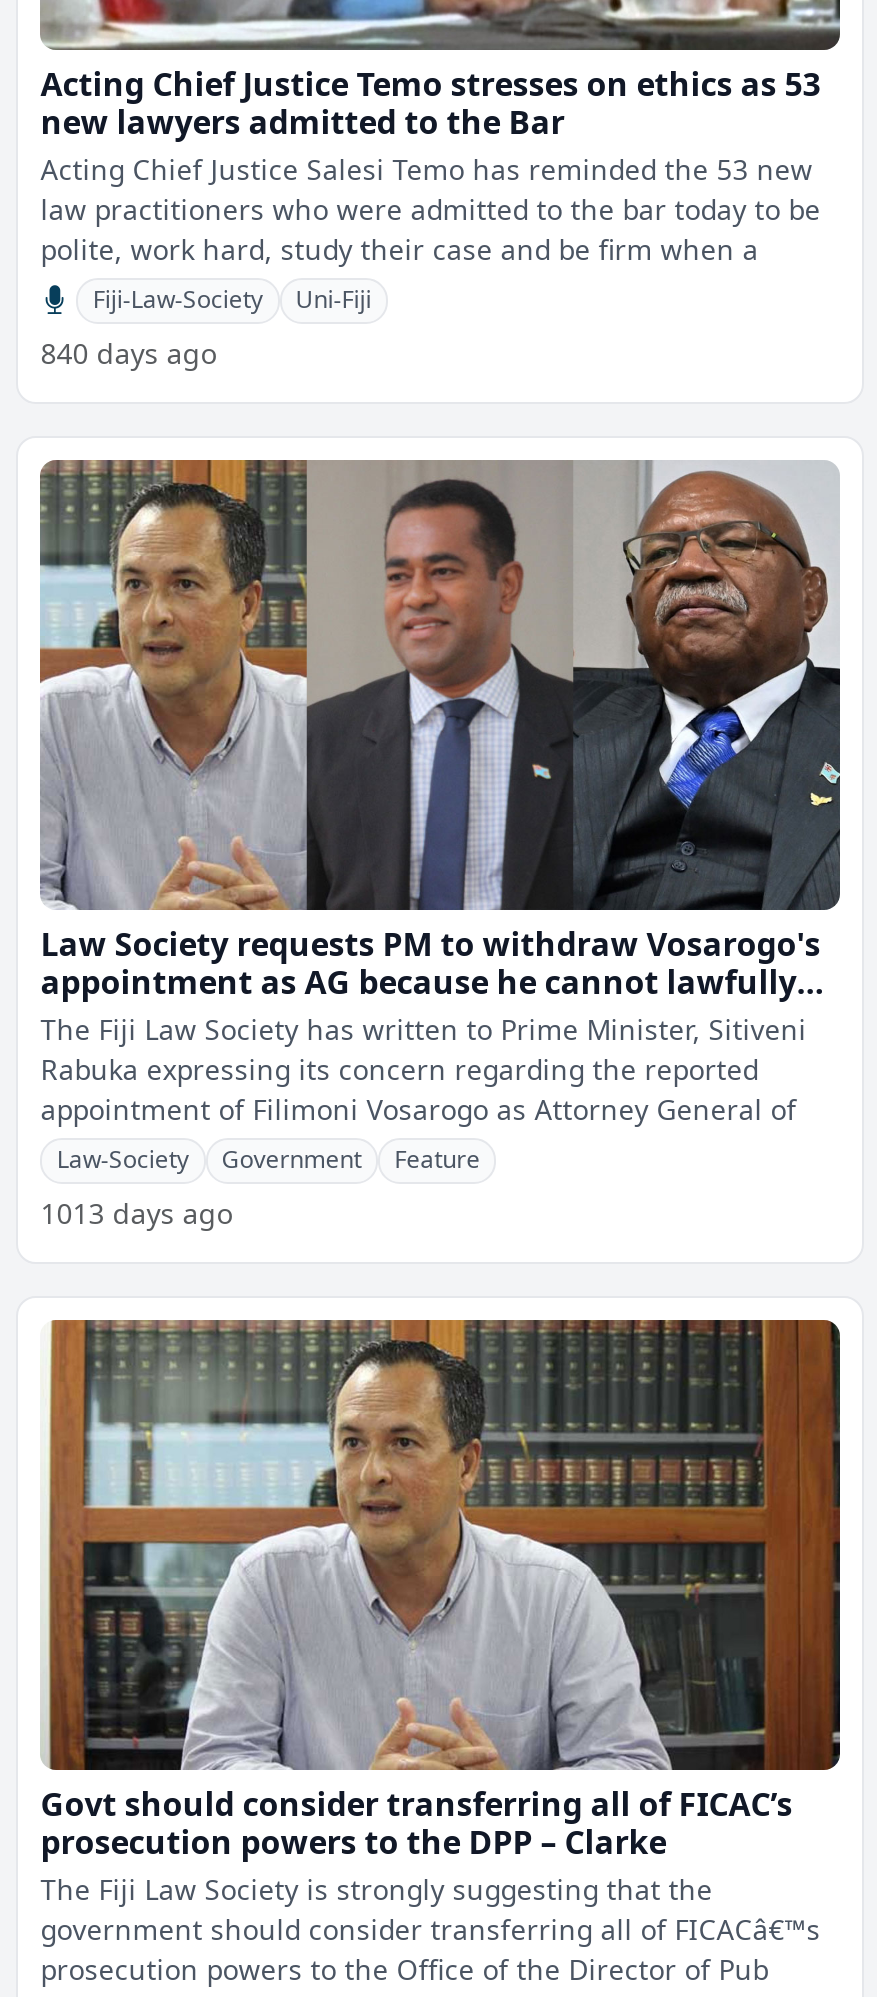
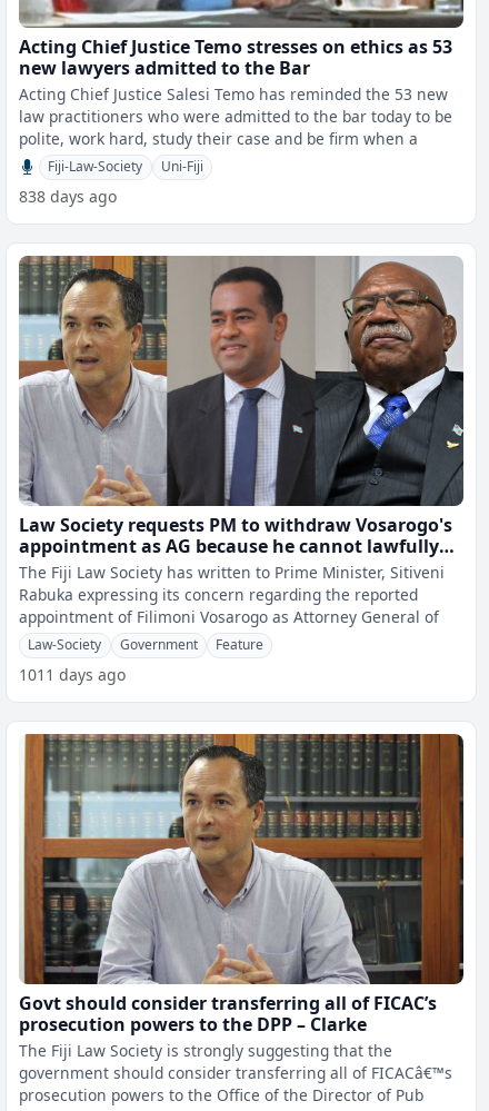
[40,333,216,371] 840 days ago -> [19,185,117,207] 838 days ago
[40,1193,232,1231] 1013 days ago -> [19,663,126,685] 1011 days ago

